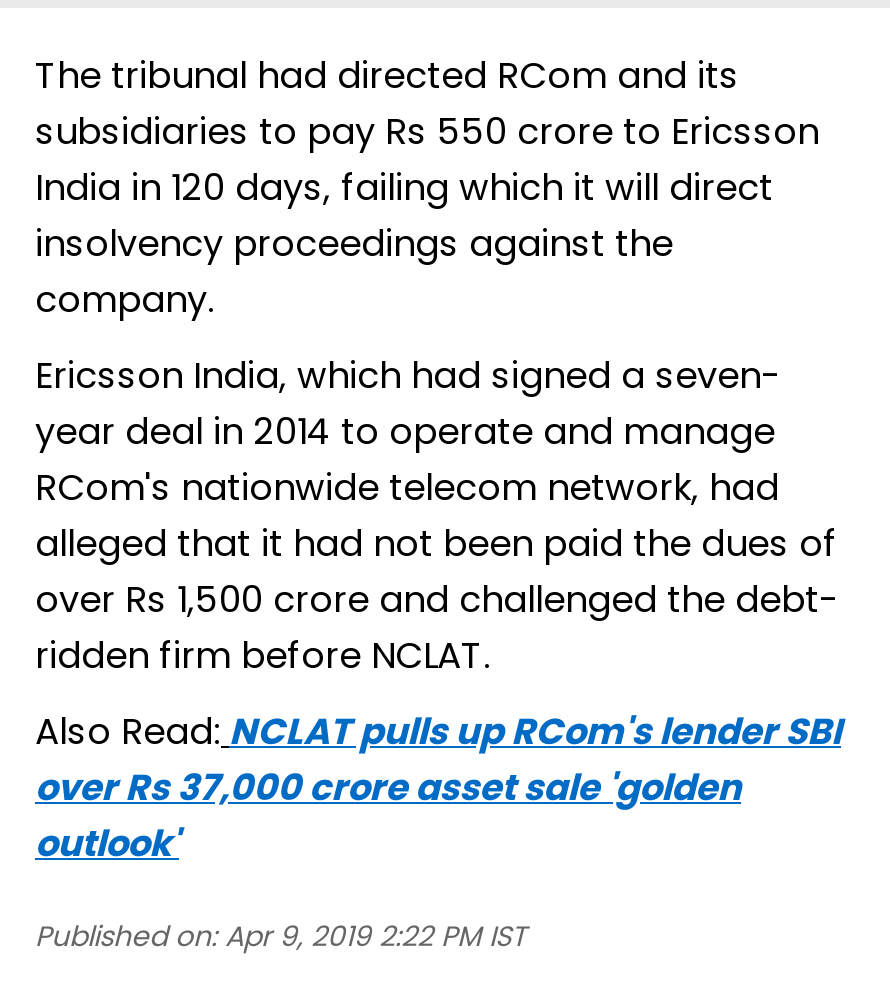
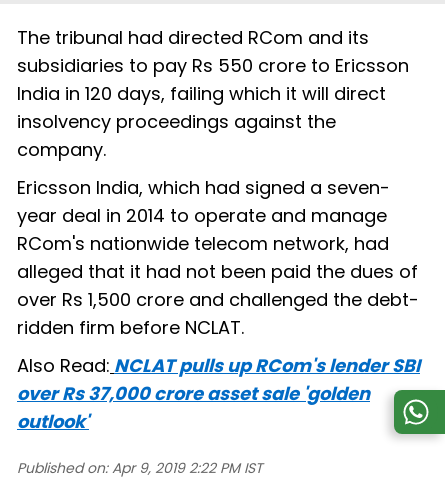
none -> [389,389,442,438] [image]

